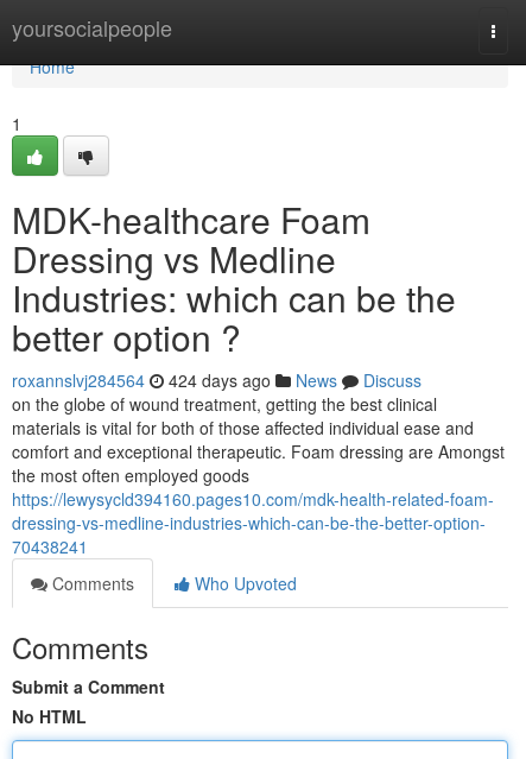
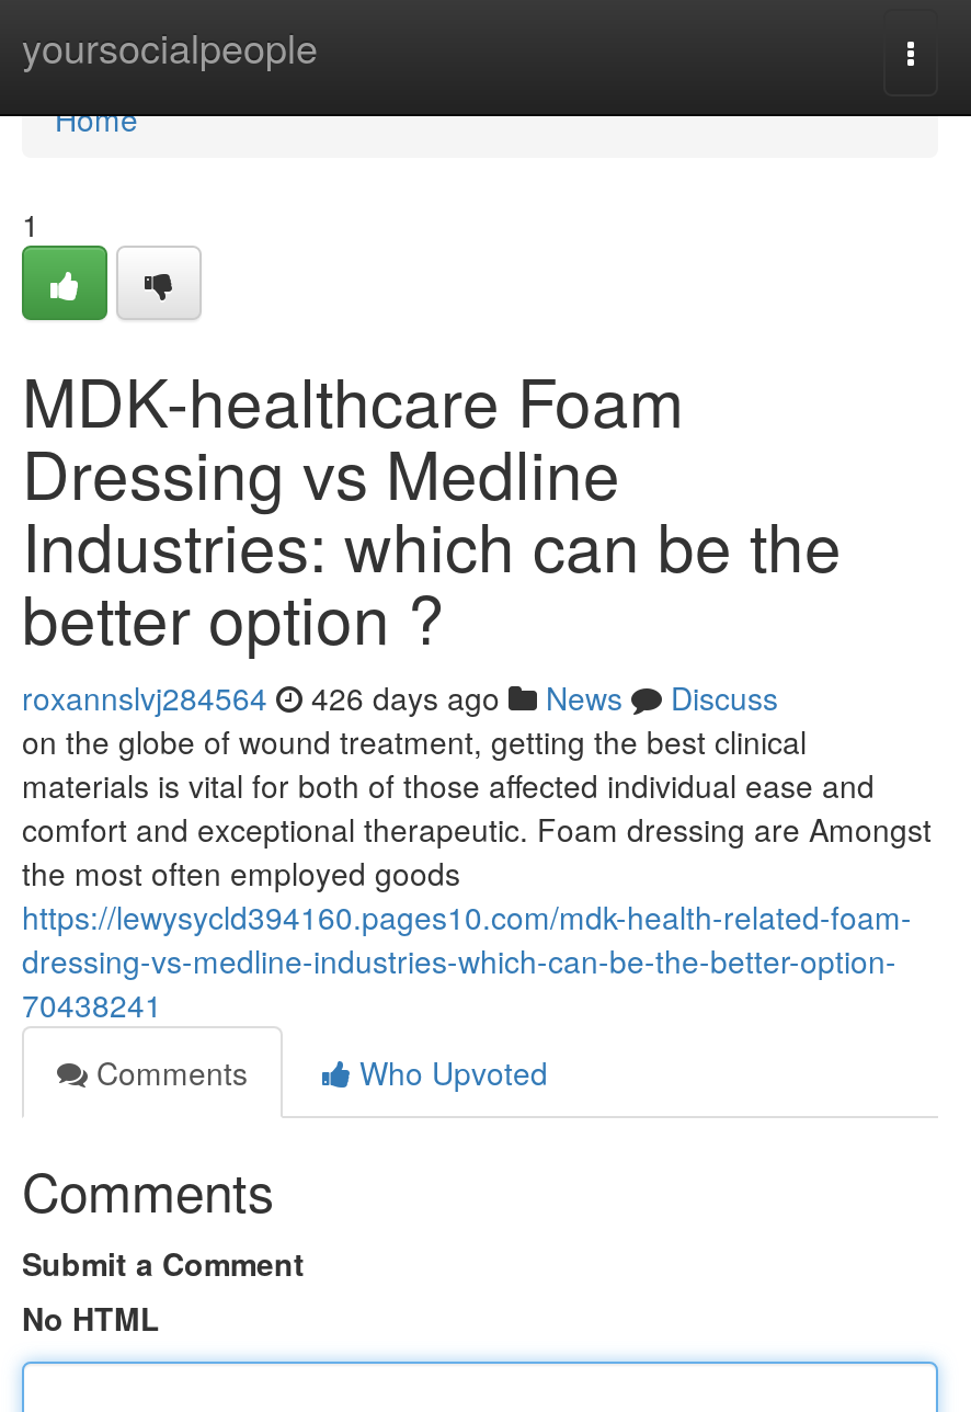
[12,368,422,392] roxannslvj284564 424 days ago News Discuss -> [22,675,778,719] roxannslvj284564 426 days ago News Discuss

